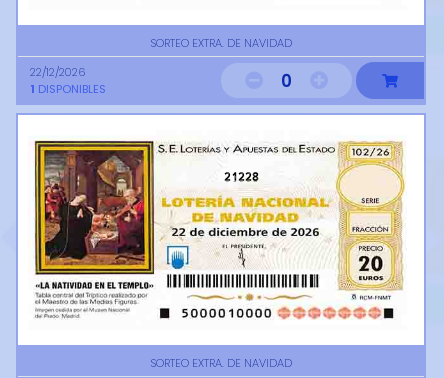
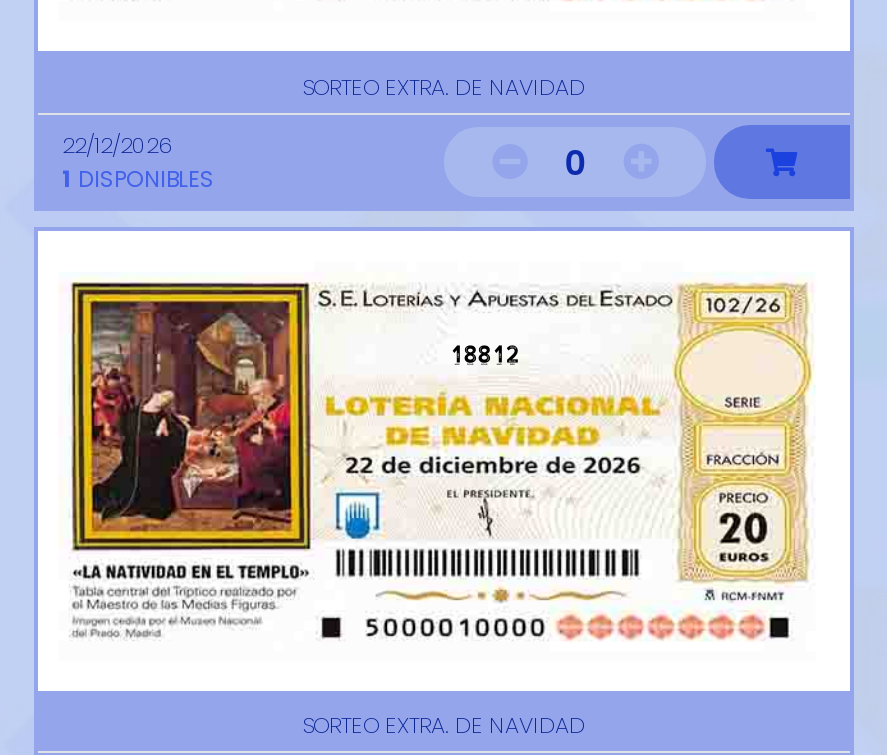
[224,169,259,185] 21228 -> [450,339,520,371] 18812

